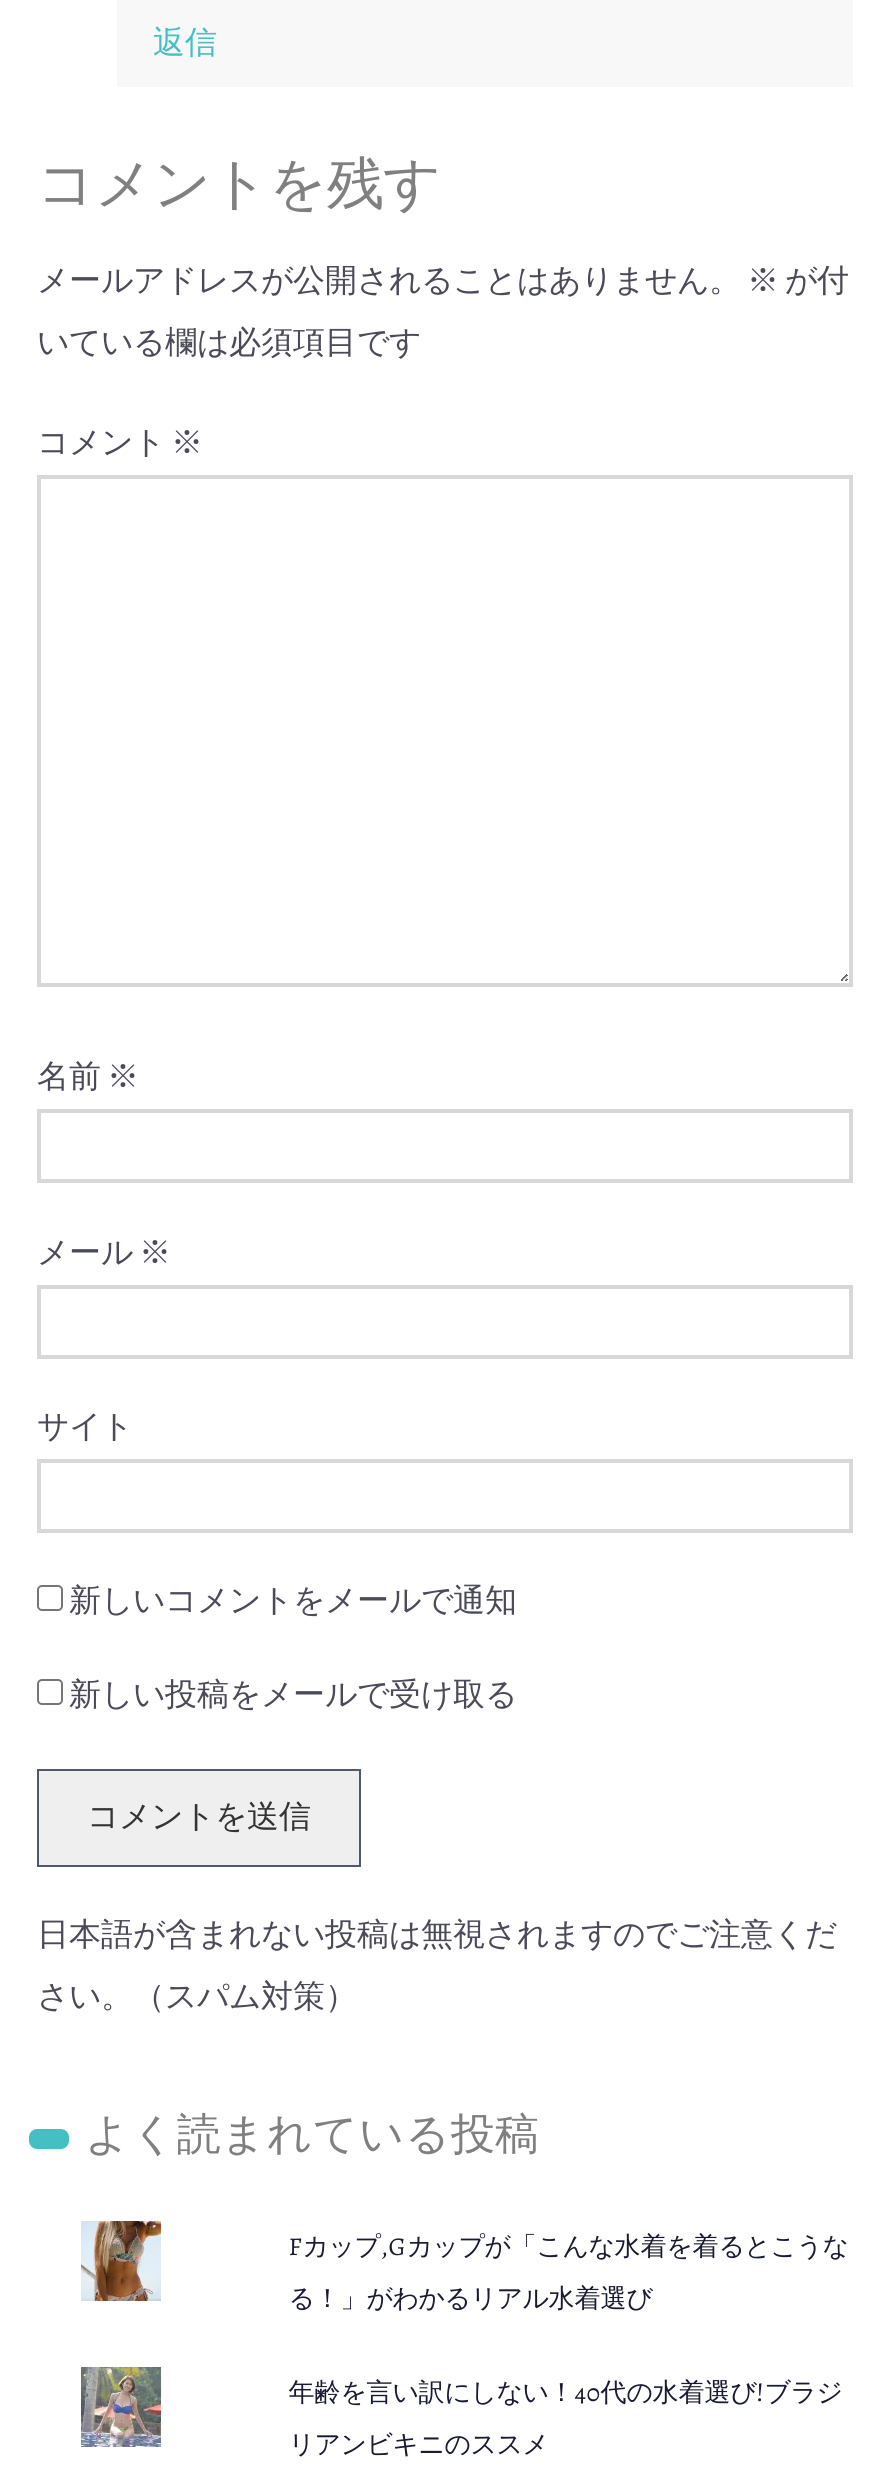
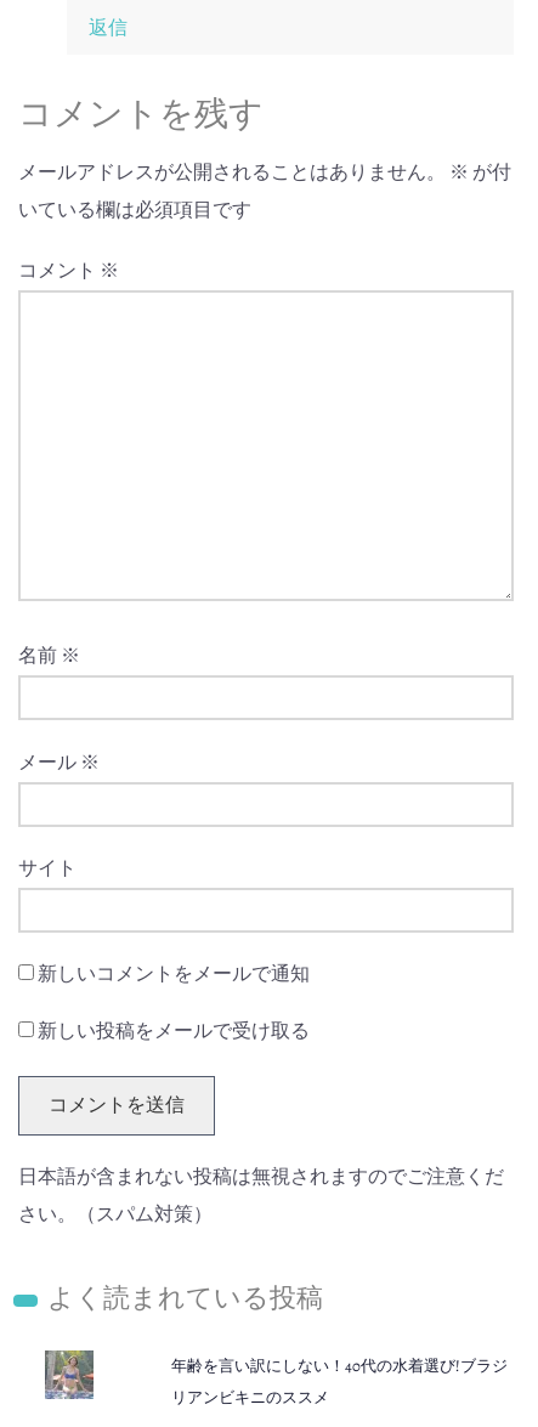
[79,2219,163,2303] [image] -> none
[288,2229,848,2315] Fカップ,Gカップが「こんな水着を着るとこうな | る！」がわかるリアル水着選び -> none

